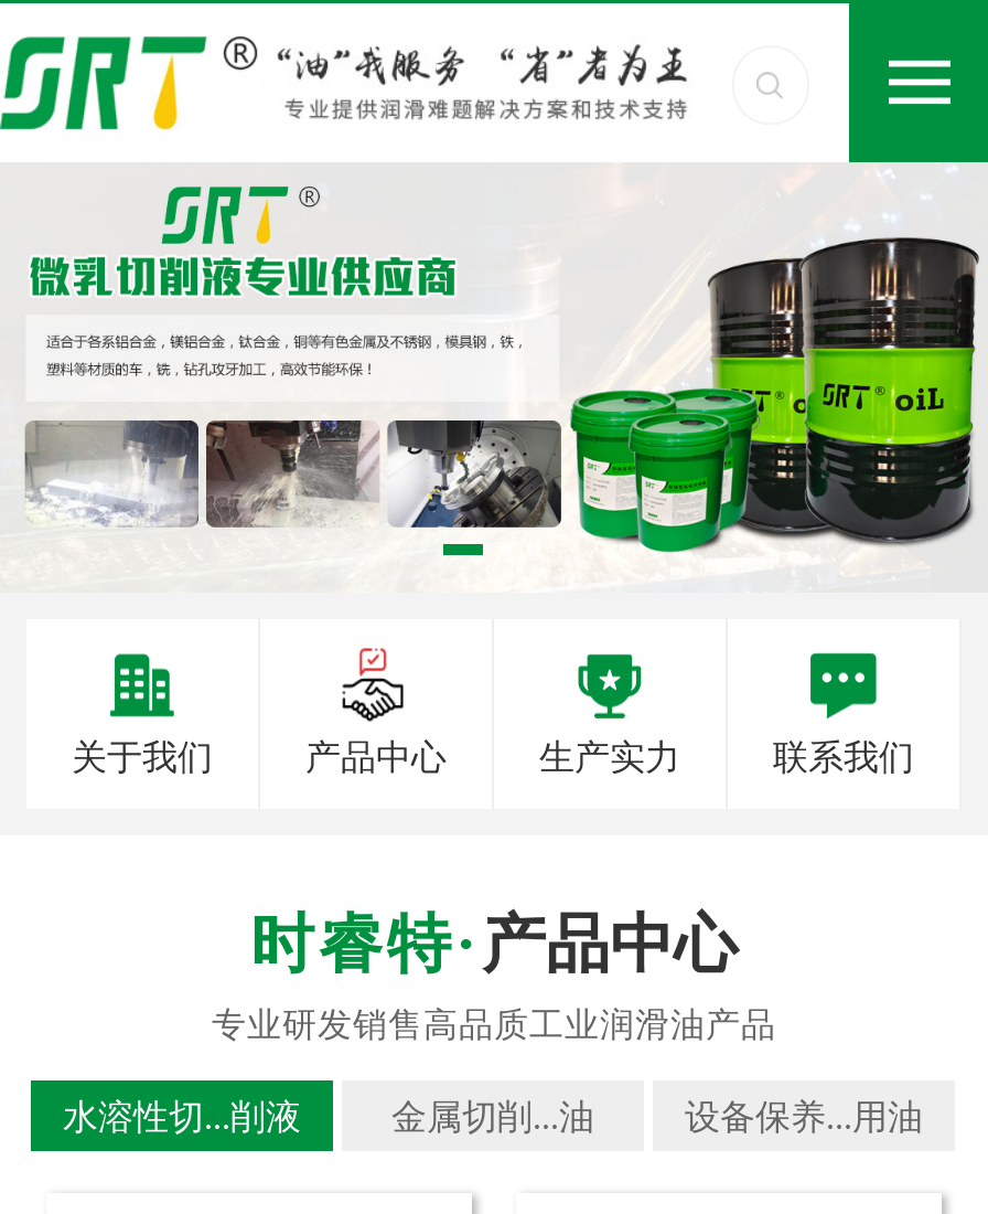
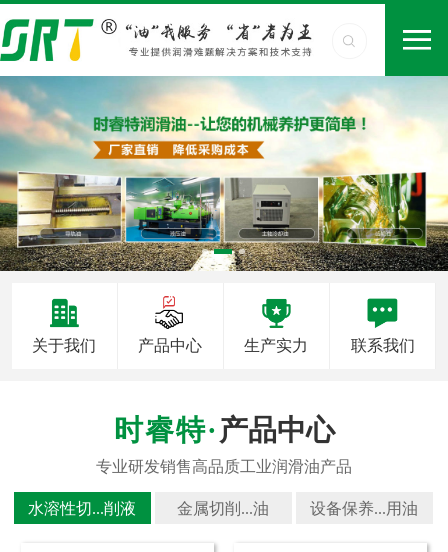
[7,162,981,593] [image] -> [3,75,445,272] [image]

